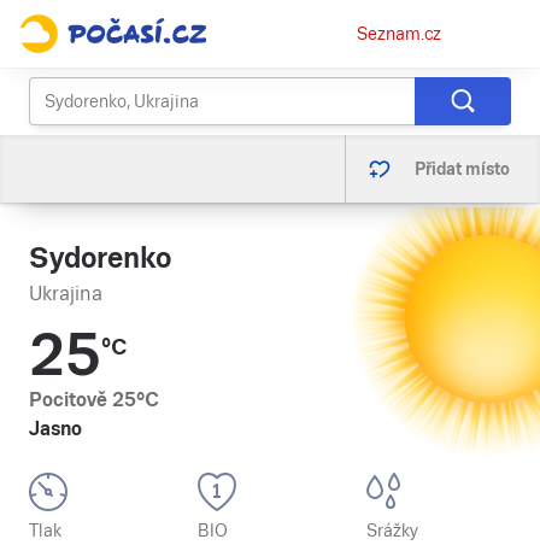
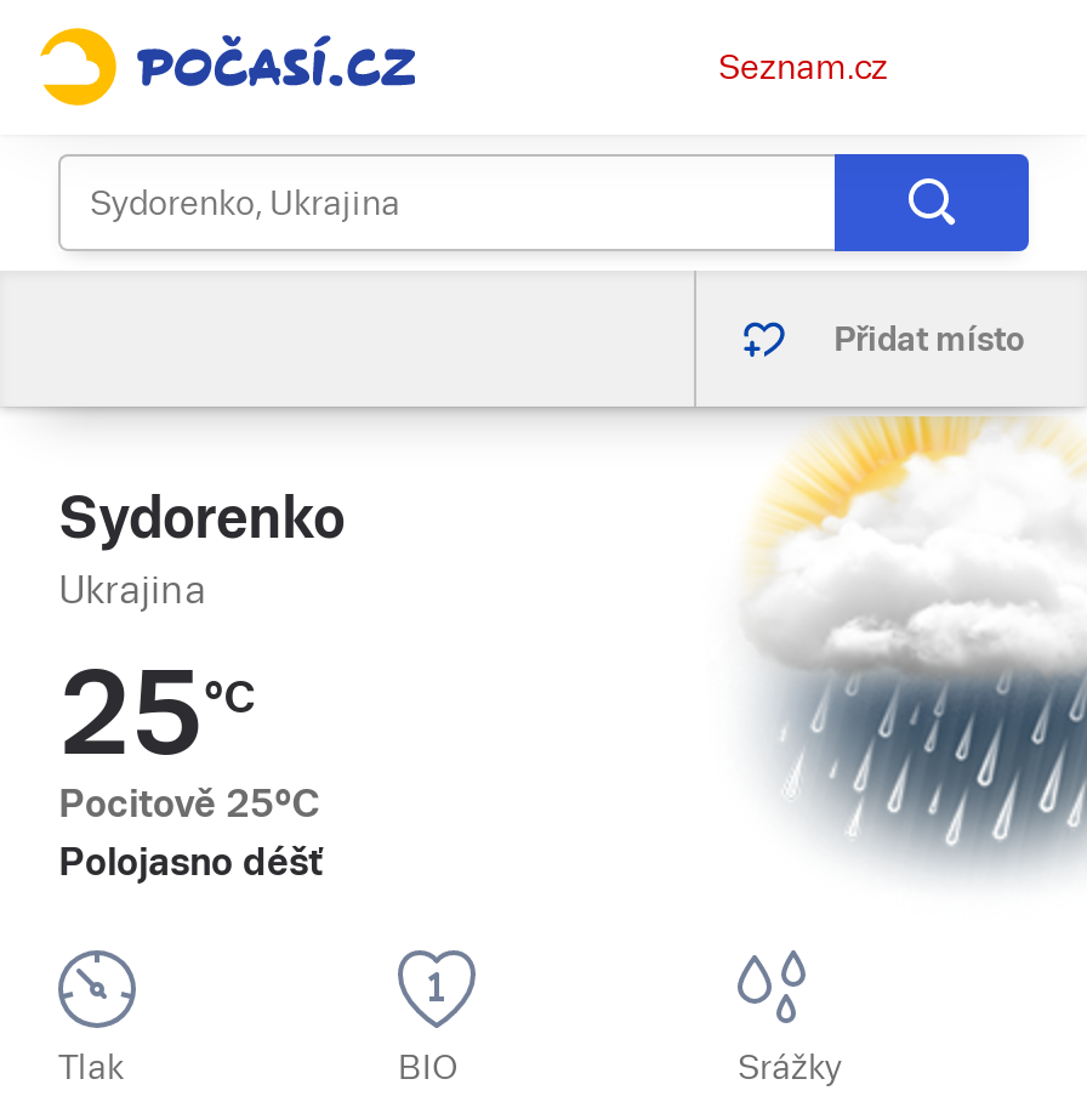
[358,207,536,447] [image] -> [723,416,1080,892] [image]
[29,417,82,440] Jasno -> [58,839,323,885] Polojasno déšť

